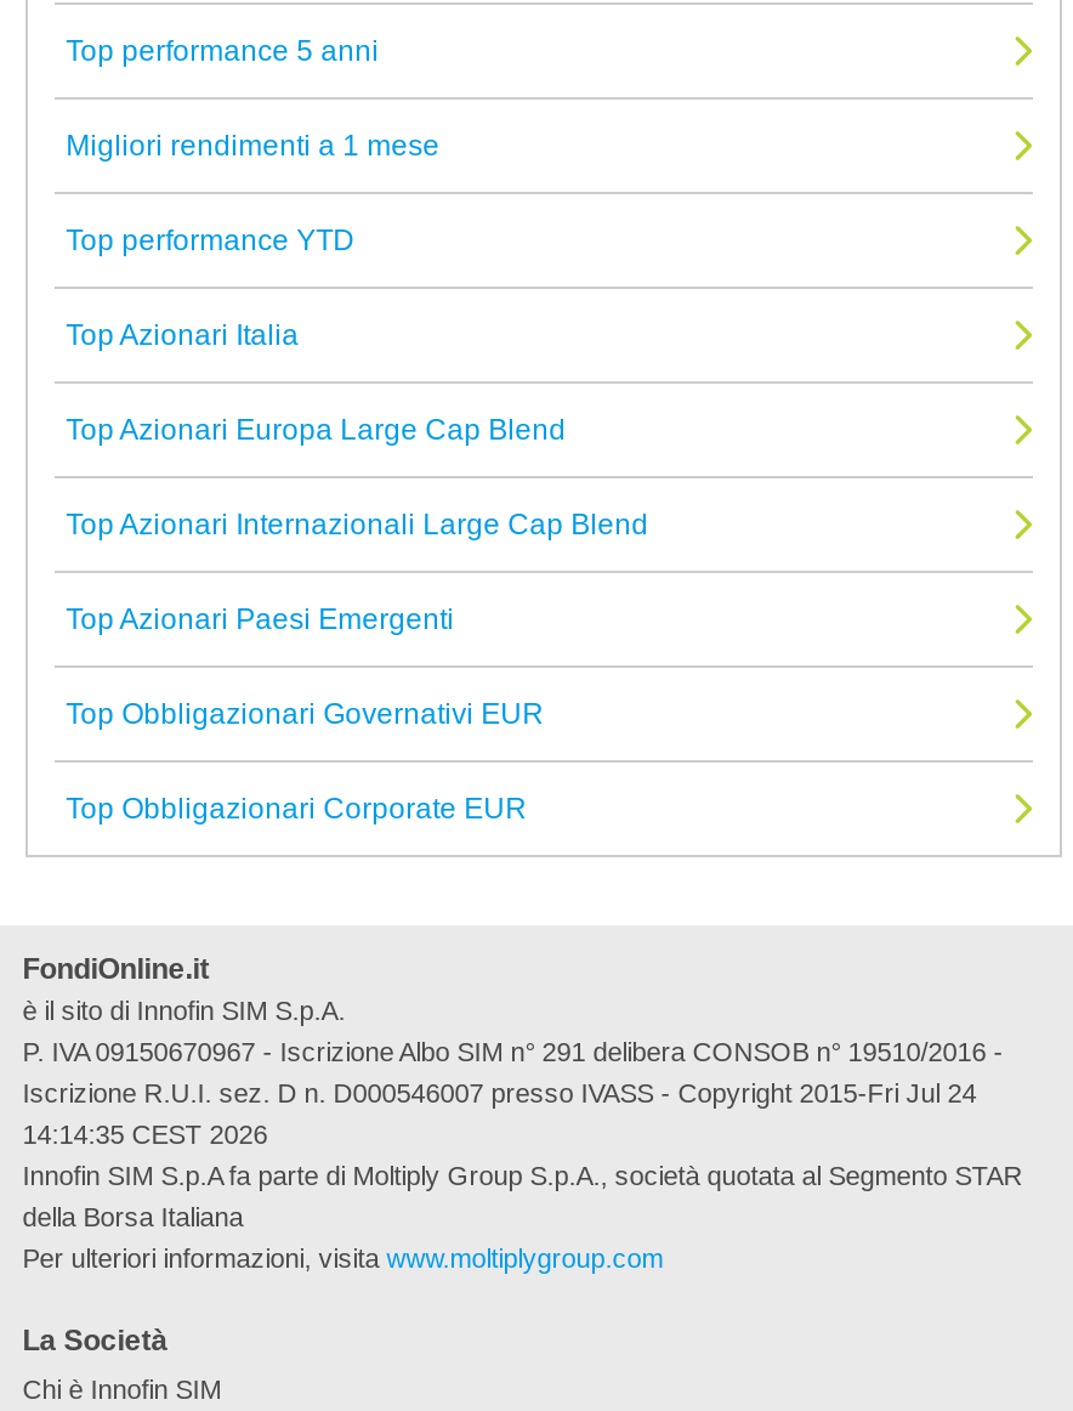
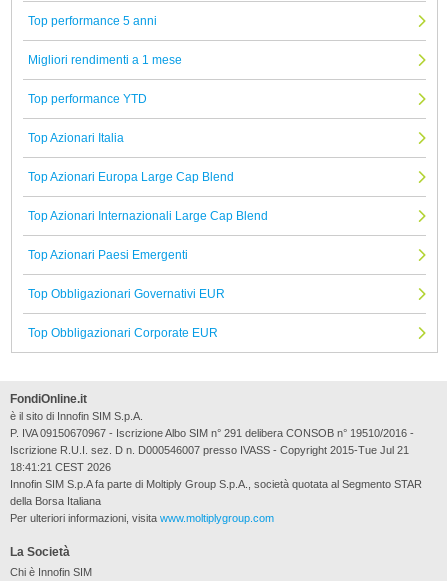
[23,1078,977,1107] Iscrizione R.U.I. sez. D n. D000546007 presso IVASS - Copyright 2015-Fri Jul 24 -> [10,444,409,456] Iscrizione R.U.I. sez. D n. D000546007 presso IVASS - Copyright 2015-Tue Jul 21
[23,1119,268,1148] 14:14:35 CEST 2026 -> [10,461,111,473] 18:41:21 CEST 2026

